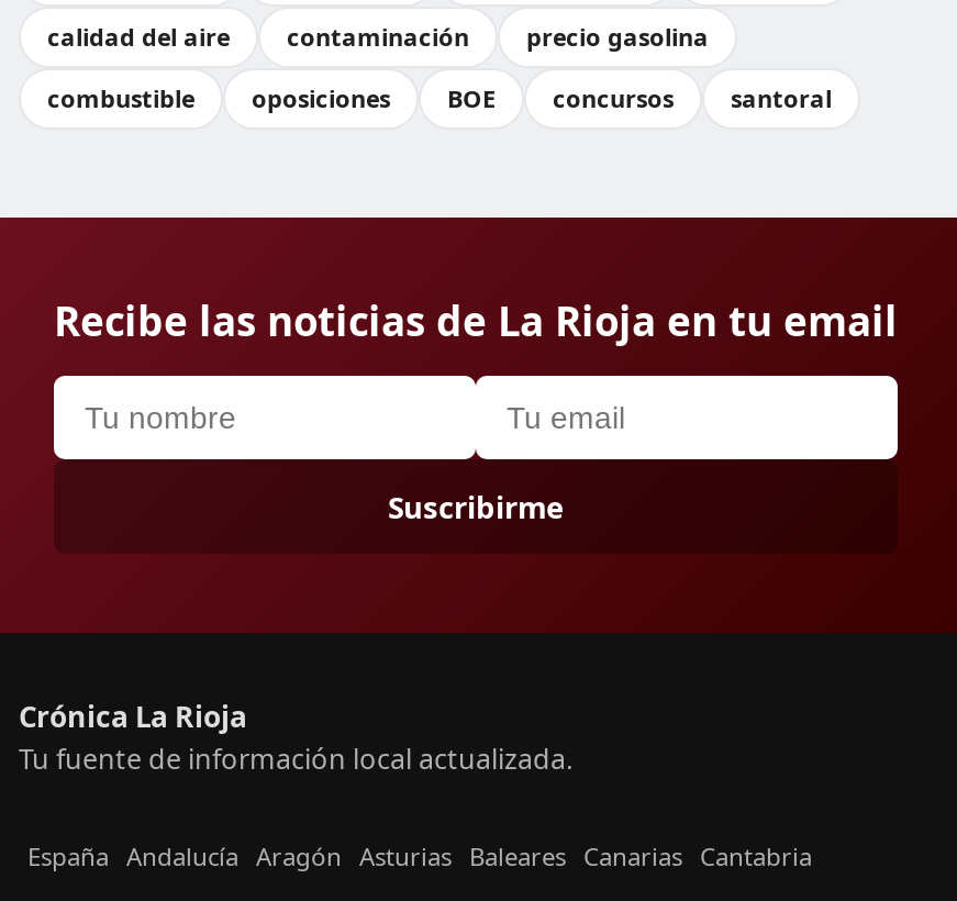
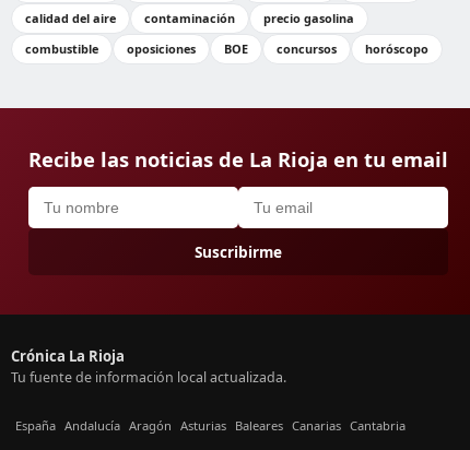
[731,81,832,114] santoral -> [365,40,428,57] horóscopo

